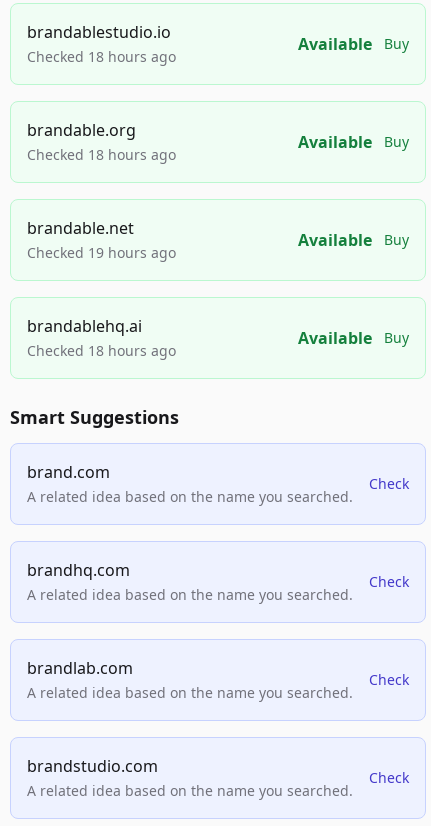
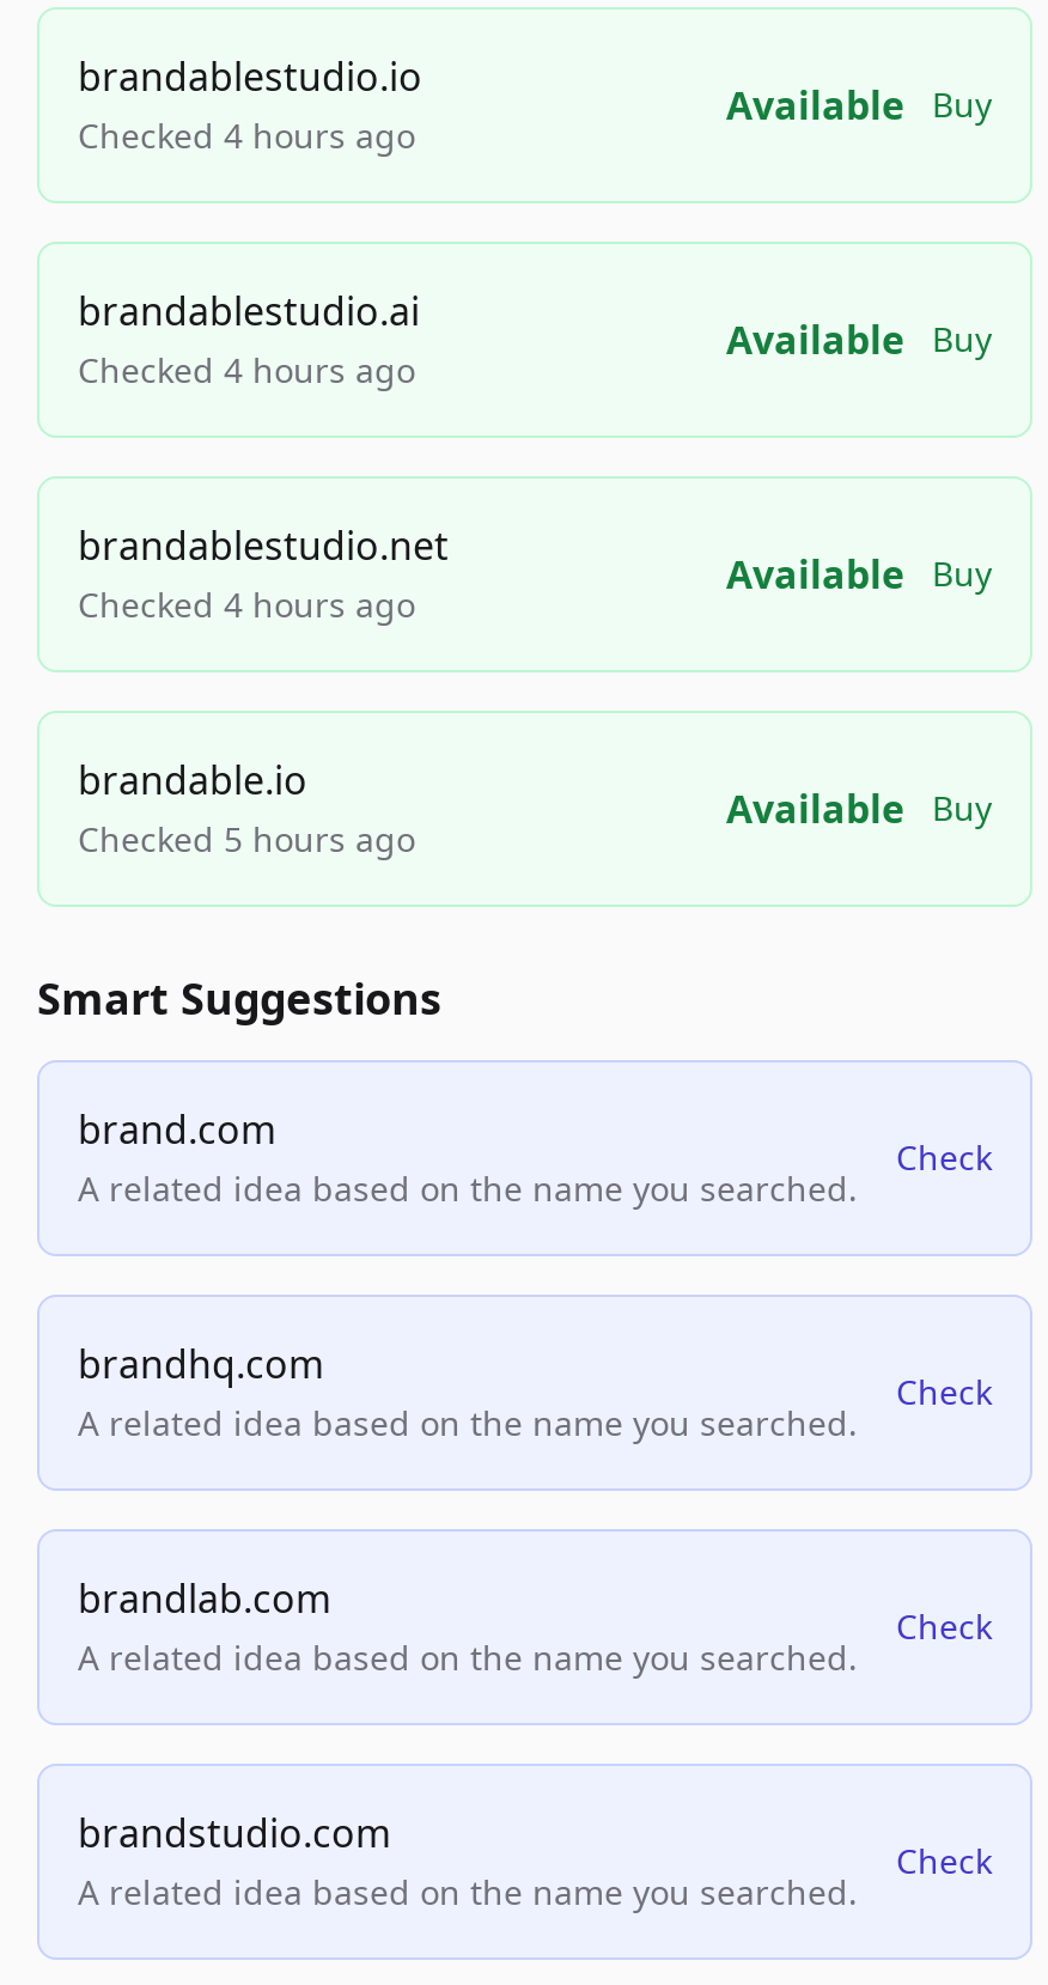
[27,47,176,66] Checked 18 hours ago -> [78,112,415,158] Checked 4 hours ago
[27,119,176,164] brandable.org | Checked 18 hours ago -> [78,285,420,392] brandablestudio.ai | Checked 4 hours ago
[27,217,176,262] brandable.net | Checked 19 hours ago -> [78,519,449,627] brandablestudio.net | Checked 4 hours ago
[27,315,176,360] brandablehq.ai | Checked 18 hours ago -> [78,754,415,861] brandable.io | Checked 5 hours ago

